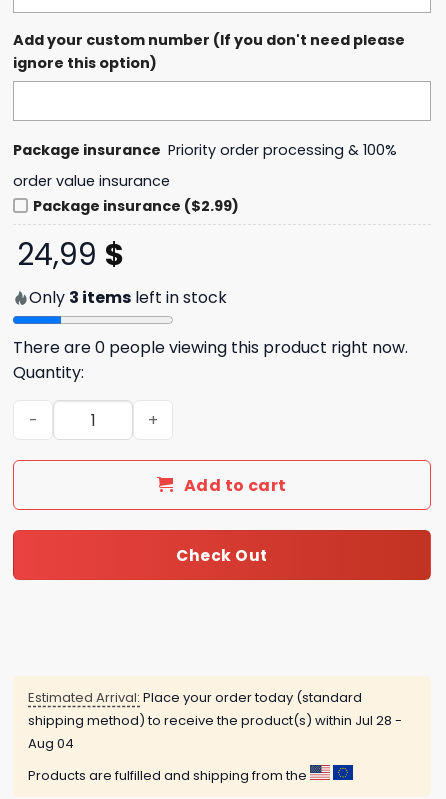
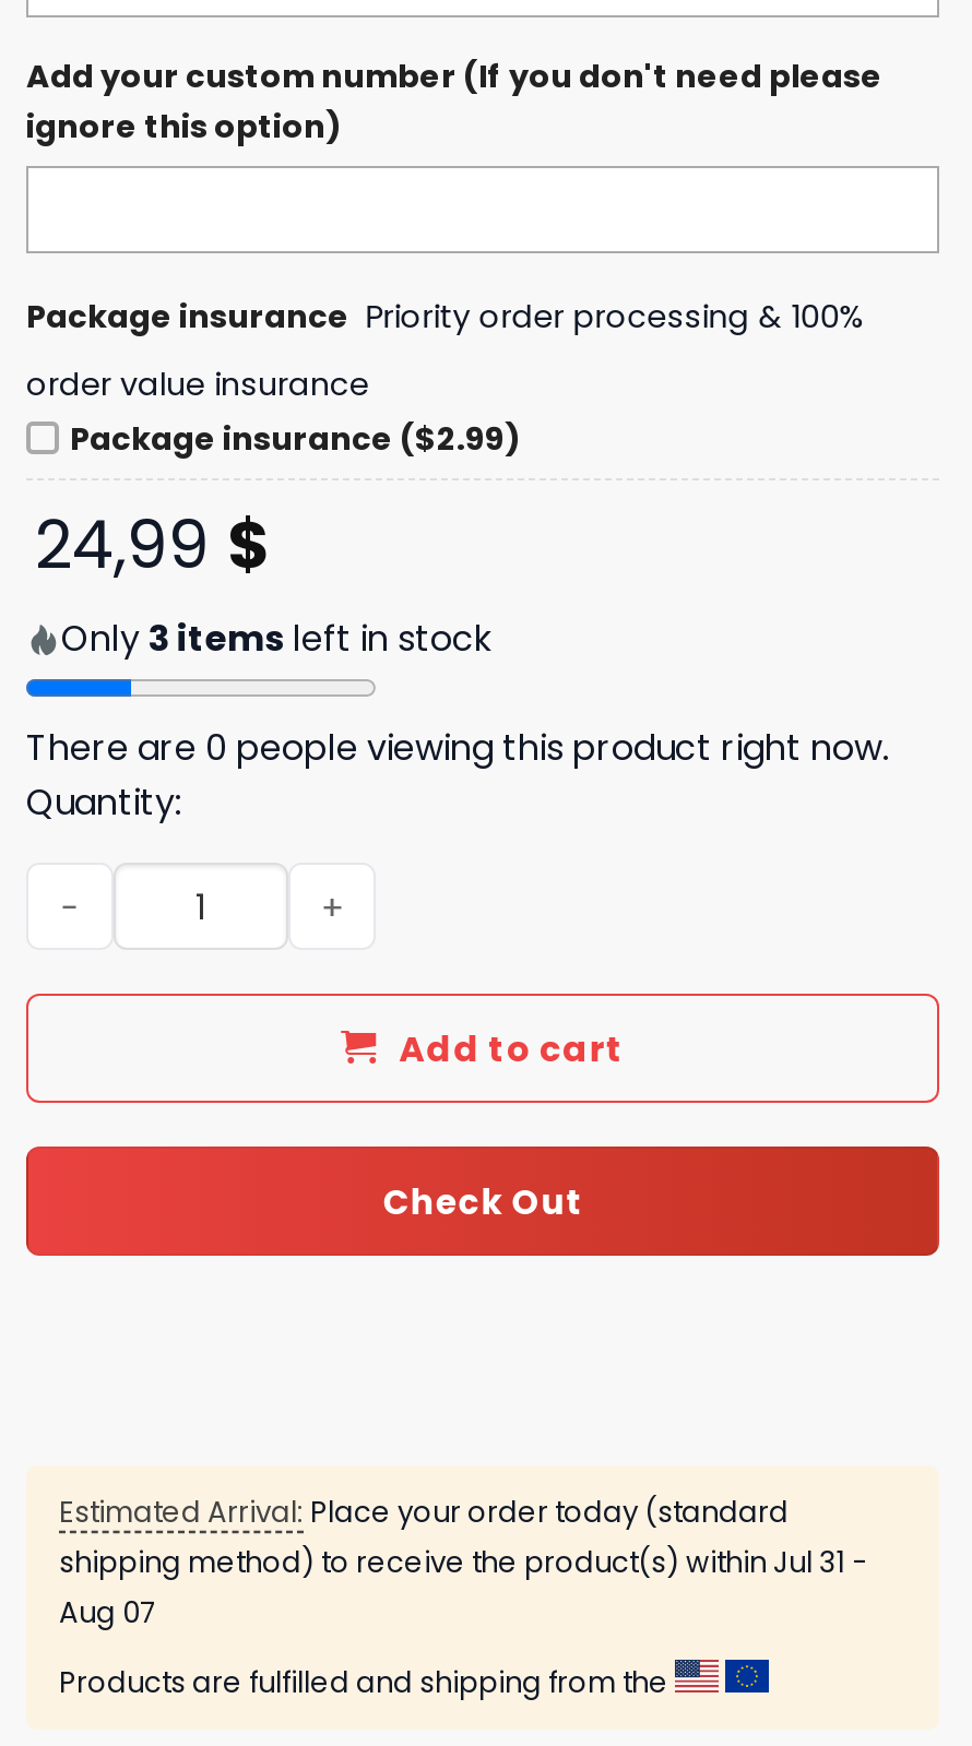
[28,711,402,730] shipping method) to receive the product(s) within Jul 28 - -> [59,1542,867,1583] shipping method) to receive the product(s) within Jul 31 -
[28,734,74,753] Aug 04 -> [59,1592,155,1633] Aug 07

